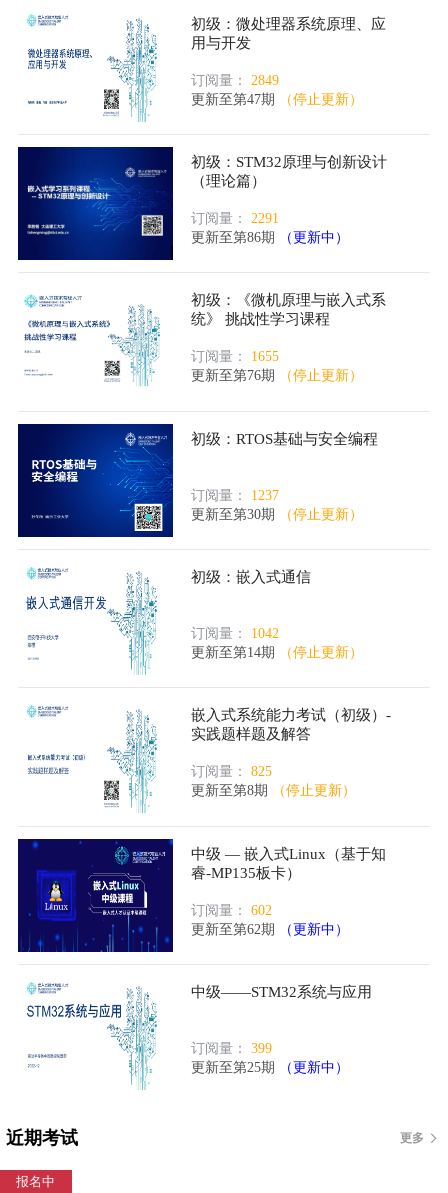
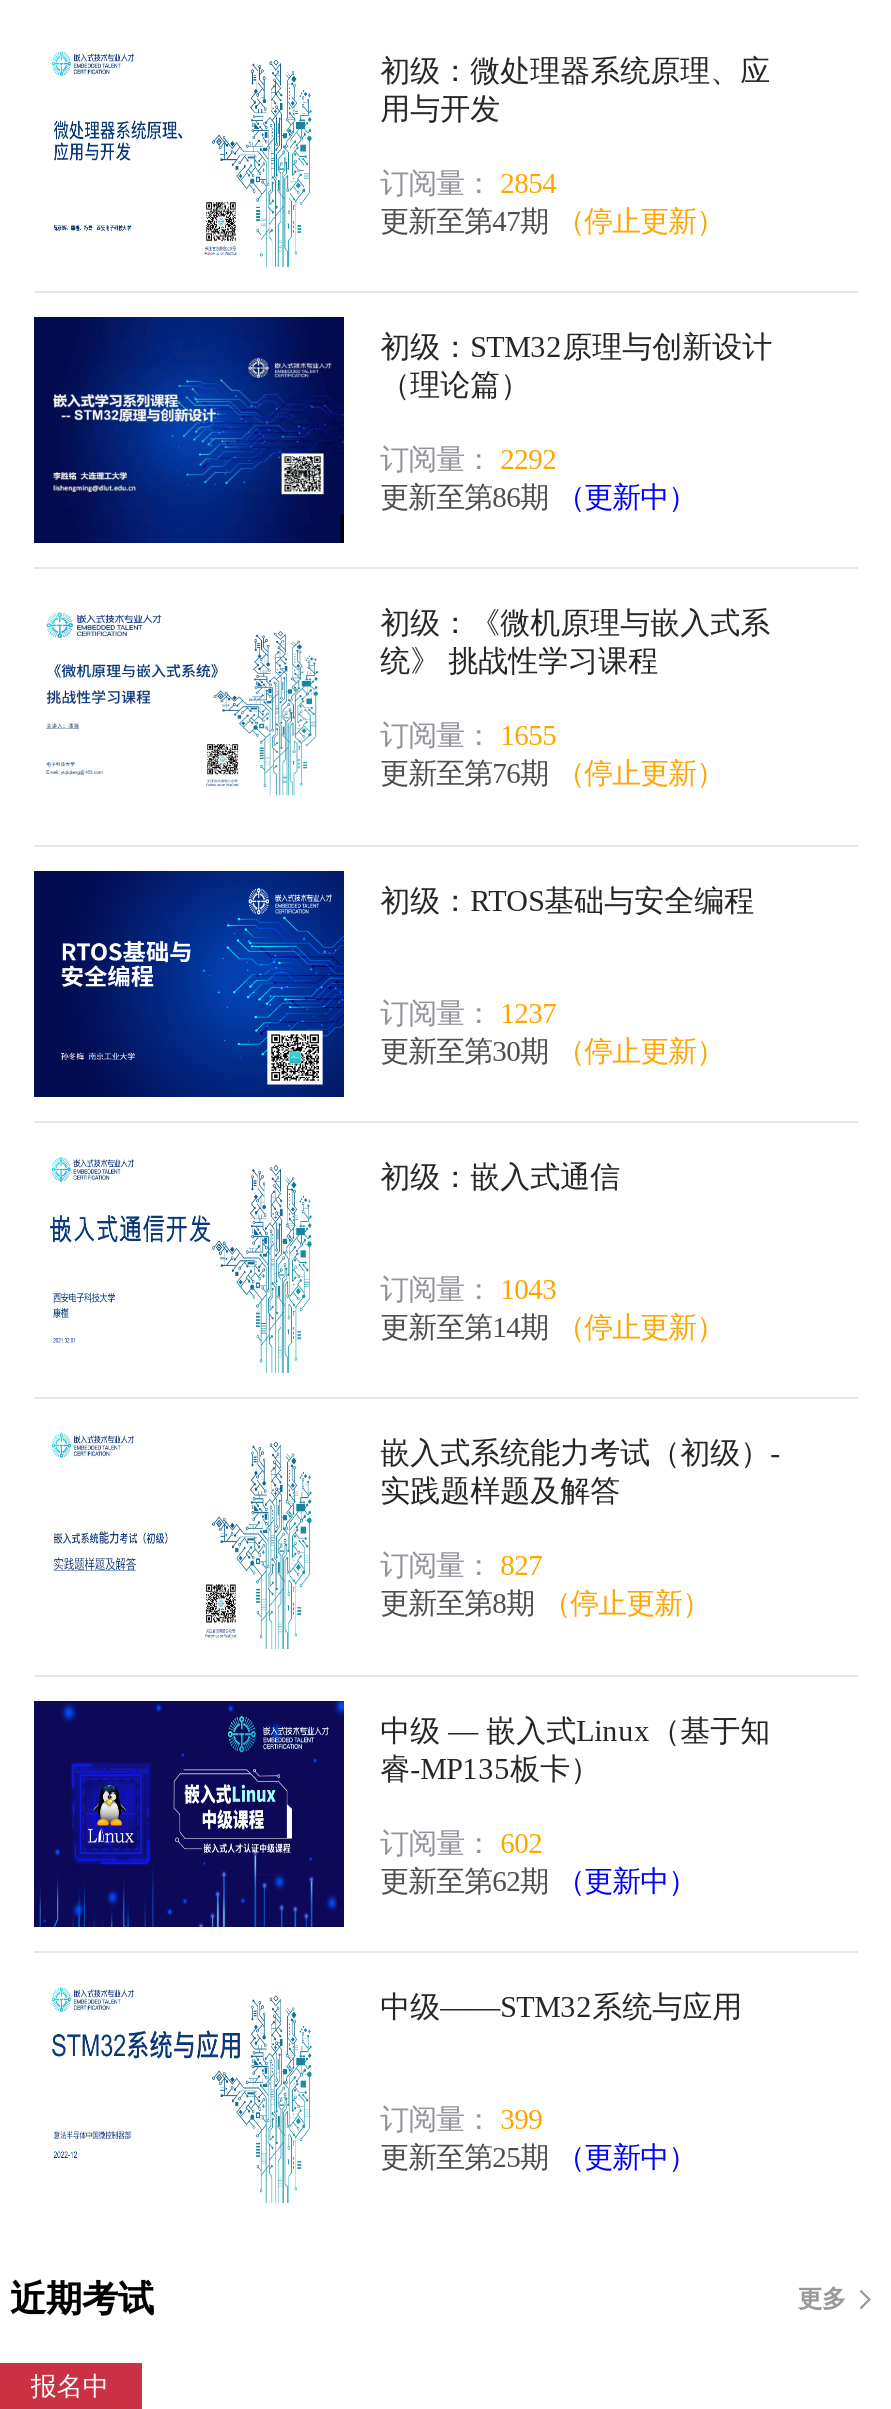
[191,72,279,88] 订阅量：2849 -> [380,166,556,198] 订阅量：2854
[191,210,279,226] 订阅量：2291 -> [380,443,556,475] 订阅量：2292
[191,625,279,641] 订阅量：1042 -> [380,1273,556,1305] 订阅量：1043
[191,763,272,779] 订阅量：825 -> [380,1550,542,1582] 订阅量：827

